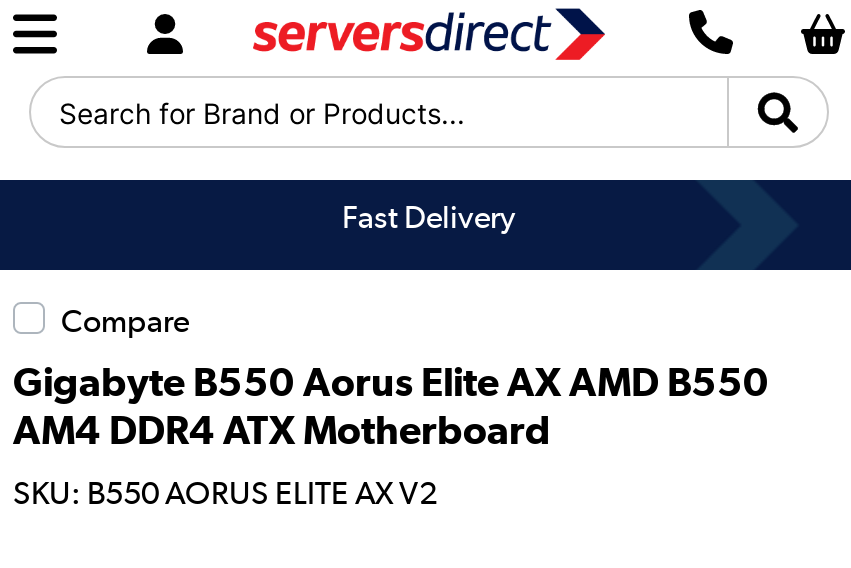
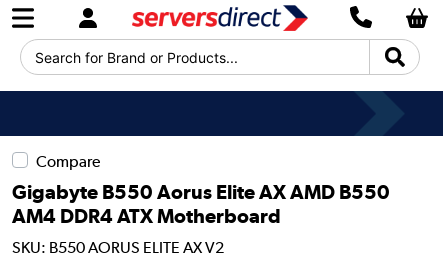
[342,198,516,236] Fast Delivery -> none

